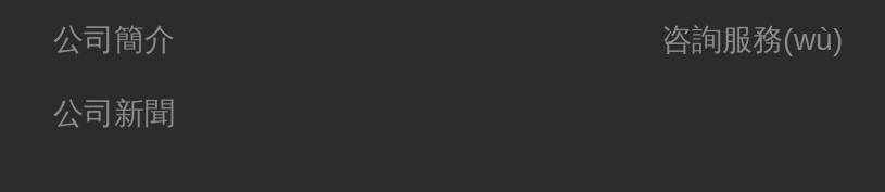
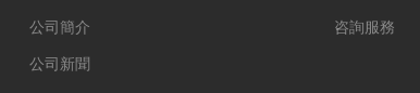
[661,22,844,56] 咨詢服務(wù) -> [334,18,395,36] 咨詢服務

